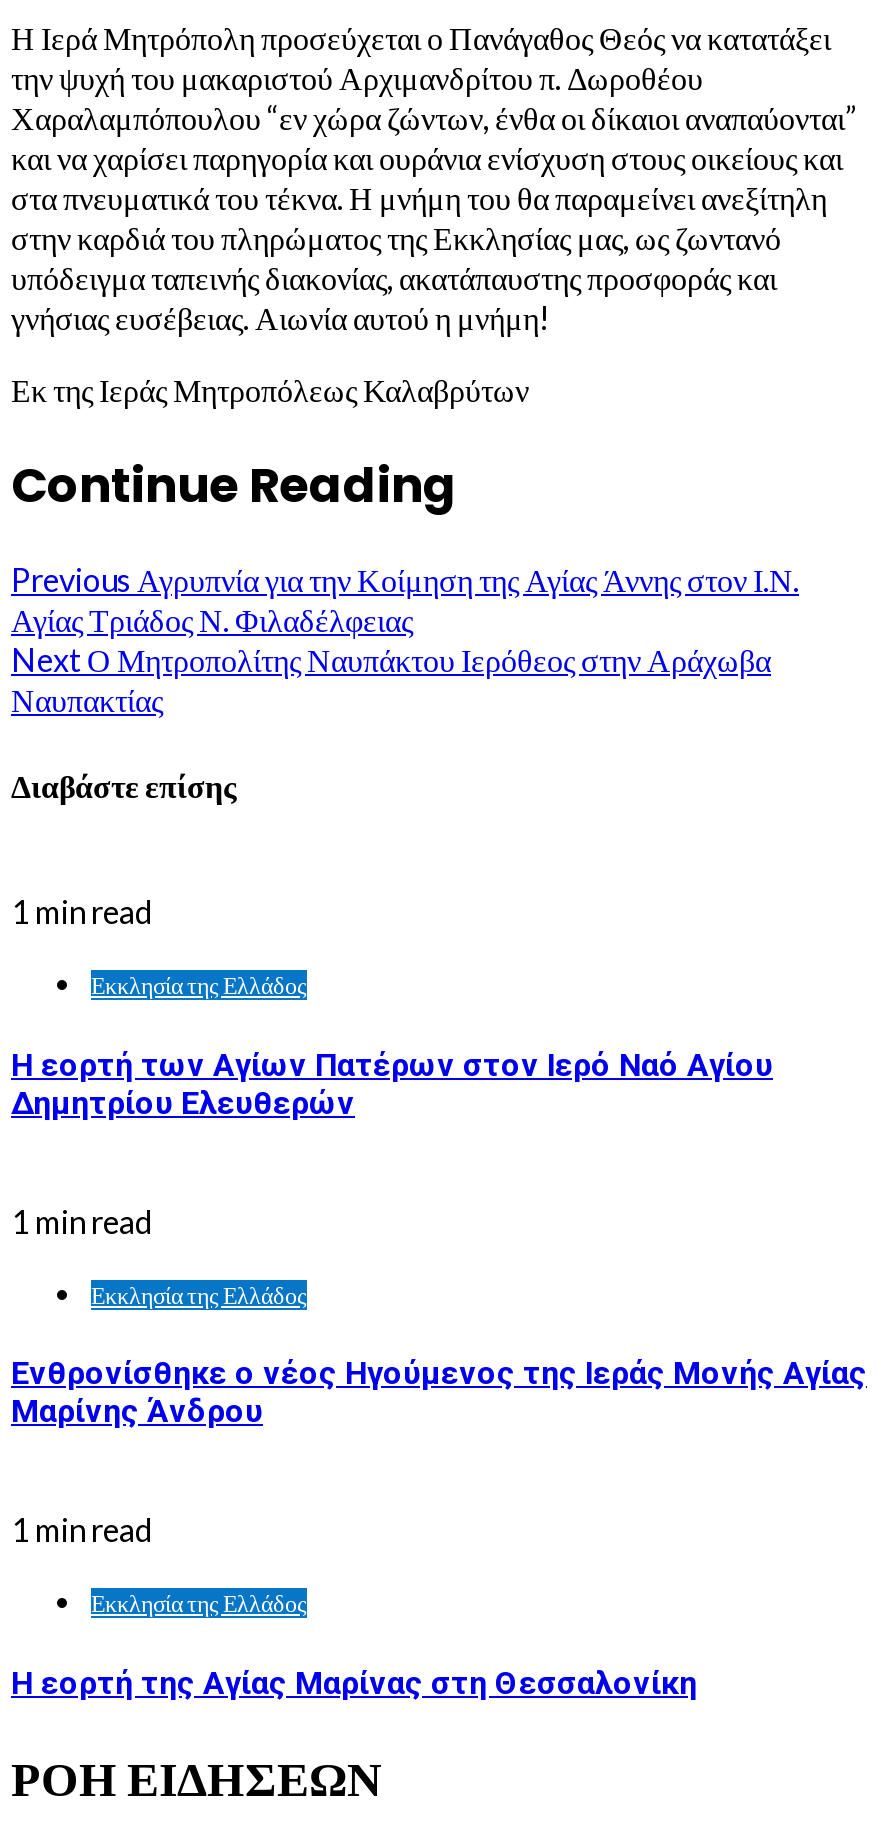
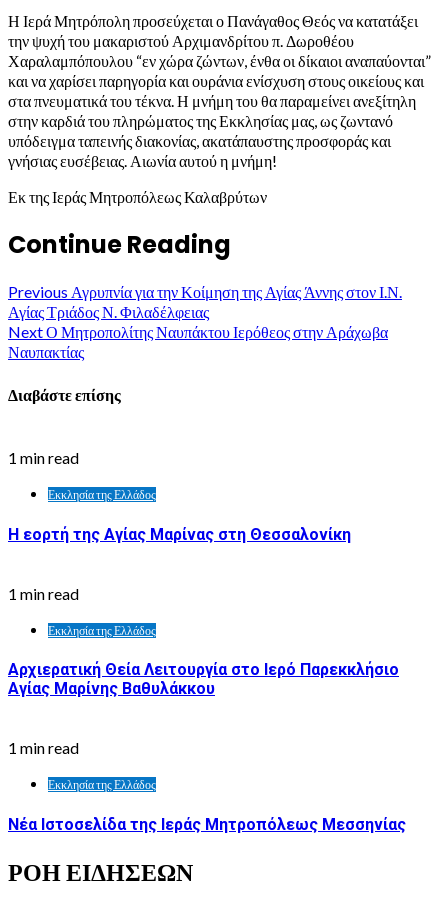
[11,1045,773,1121] Η εορτή των Αγίων Πατέρων στον Ιερό Ναό Αγίου | Δημητρίου Ελευθερών -> none
[11,1354,867,1430] Ενθρονίσθηκε ο νέος Ηγούμενος της Ιεράς Μονής Αγίας | Μαρίνης Άνδρου -> [8,660,399,698] Αρχιερατική Θεία Λειτουργία στο Ιερό Παρεκκλήσιο | Αγίας Μαρίνης Βαθυλάκκου
none -> [8,815,406,834] Νέα Ιστοσελίδα της Ιεράς Μητροπόλεως Μεσσηνίας
moved [11,1663,697,1701] -> [8,525,351,544]: Η εορτή της Αγίας Μαρίνας στη Θεσσαλονίκη

